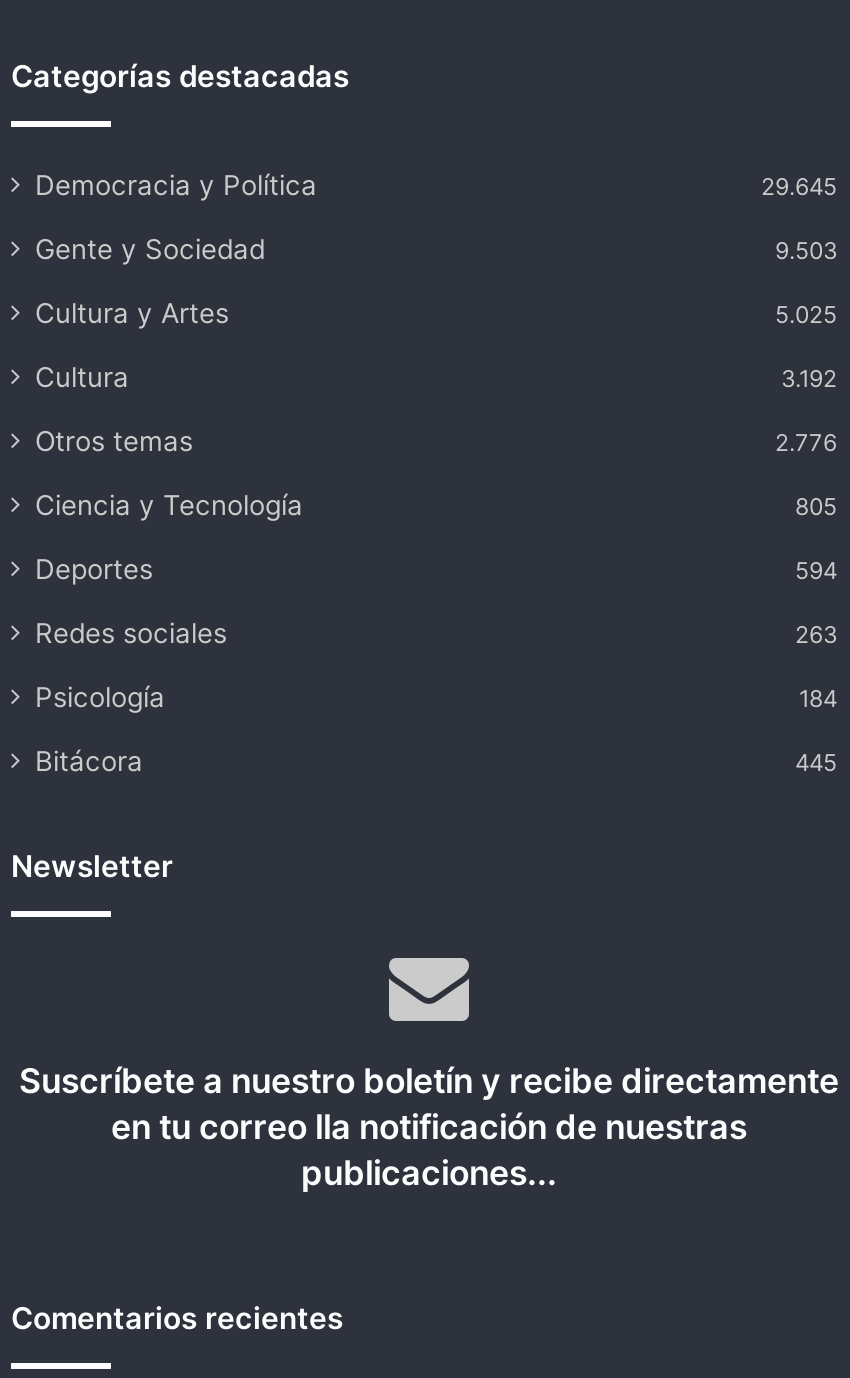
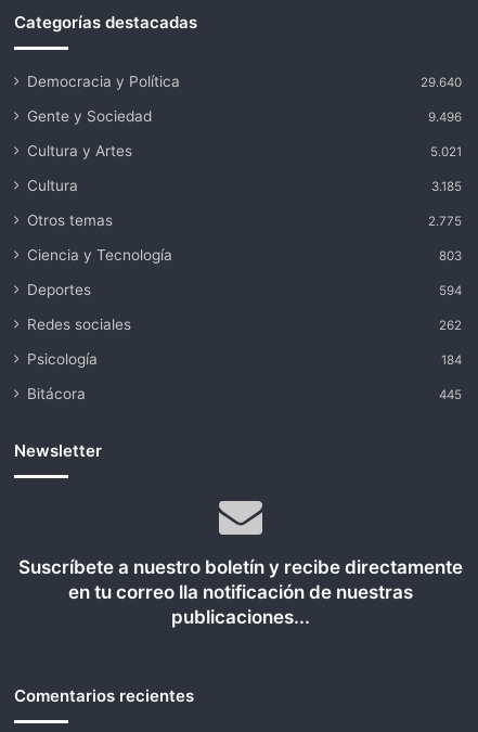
[761,173,837,201] 29.645 -> [421,75,462,90] 29.640
[775,237,837,265] 9.503 -> [428,110,462,125] 9.496
[775,301,837,329] 5.025 -> [430,144,462,159] 5.021
[781,365,837,393] 3.192 -> [431,179,462,194] 3.185
[775,429,837,457] 2.776 -> [428,214,462,229] 2.775
[795,493,837,521] 805 -> [439,248,462,264] 803
[795,621,837,649] 263 -> [439,318,462,333] 262

